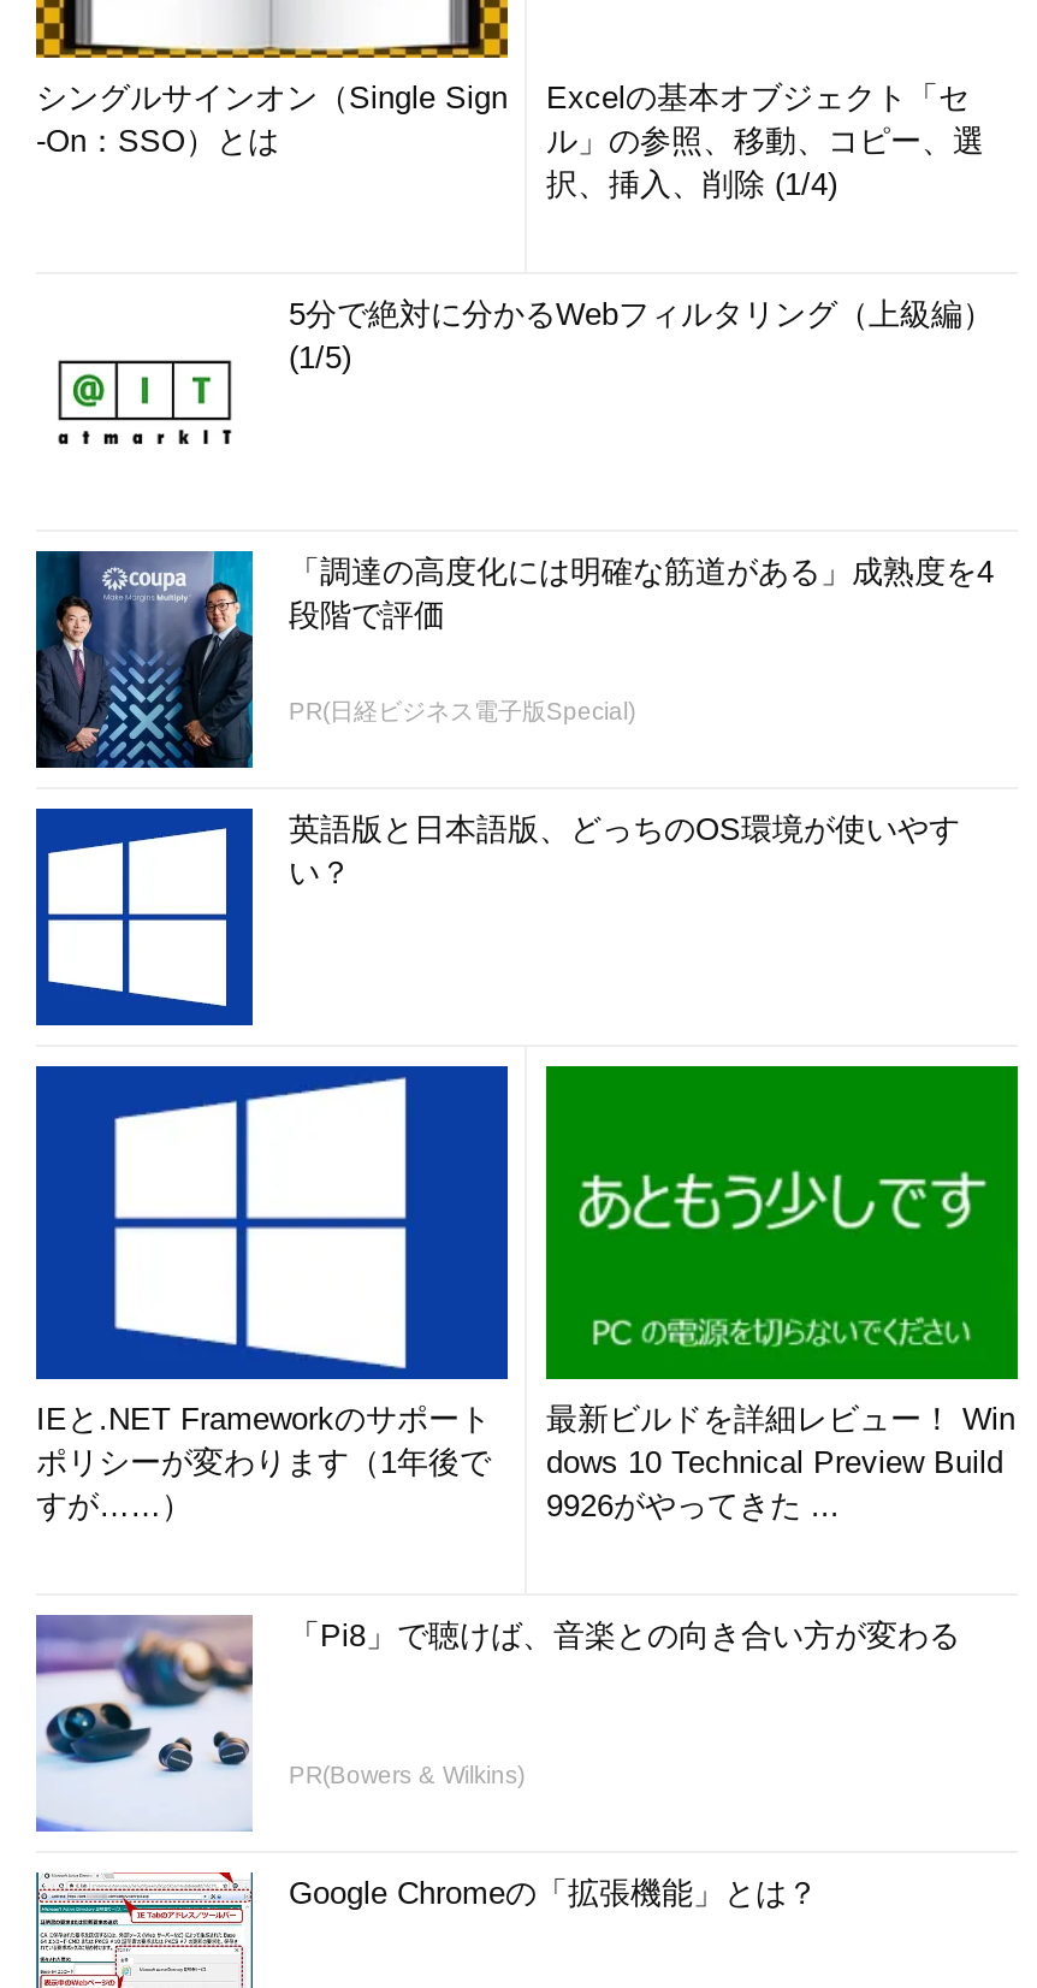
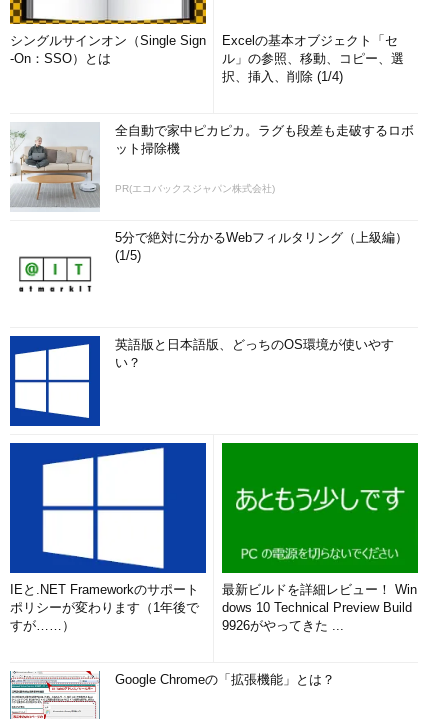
none -> [10,123,414,211] [image] | 全自動で家中ピカピカ。ラグも段差も走破するロボ | ット掃除機 | PR(エコバックスジャパン株式会社)
moved [289,296,994,375] -> [115,230,408,263]: 5分で絶対に分かるWebフィルタリング（上級編） | (1/5)
[34,551,994,770] [image] | 「調達の高度化には明確な筋道がある」成熟度を4 | 段階で評価 | PR(日経ビジネス電子版Special) -> none
[36,1615,960,1834] [image] | 「Pi8」で聴けば、音楽との向き合い方が変わる -> none
[289,1762,525,1788] PR(Bowers & Wilkins) -> none

